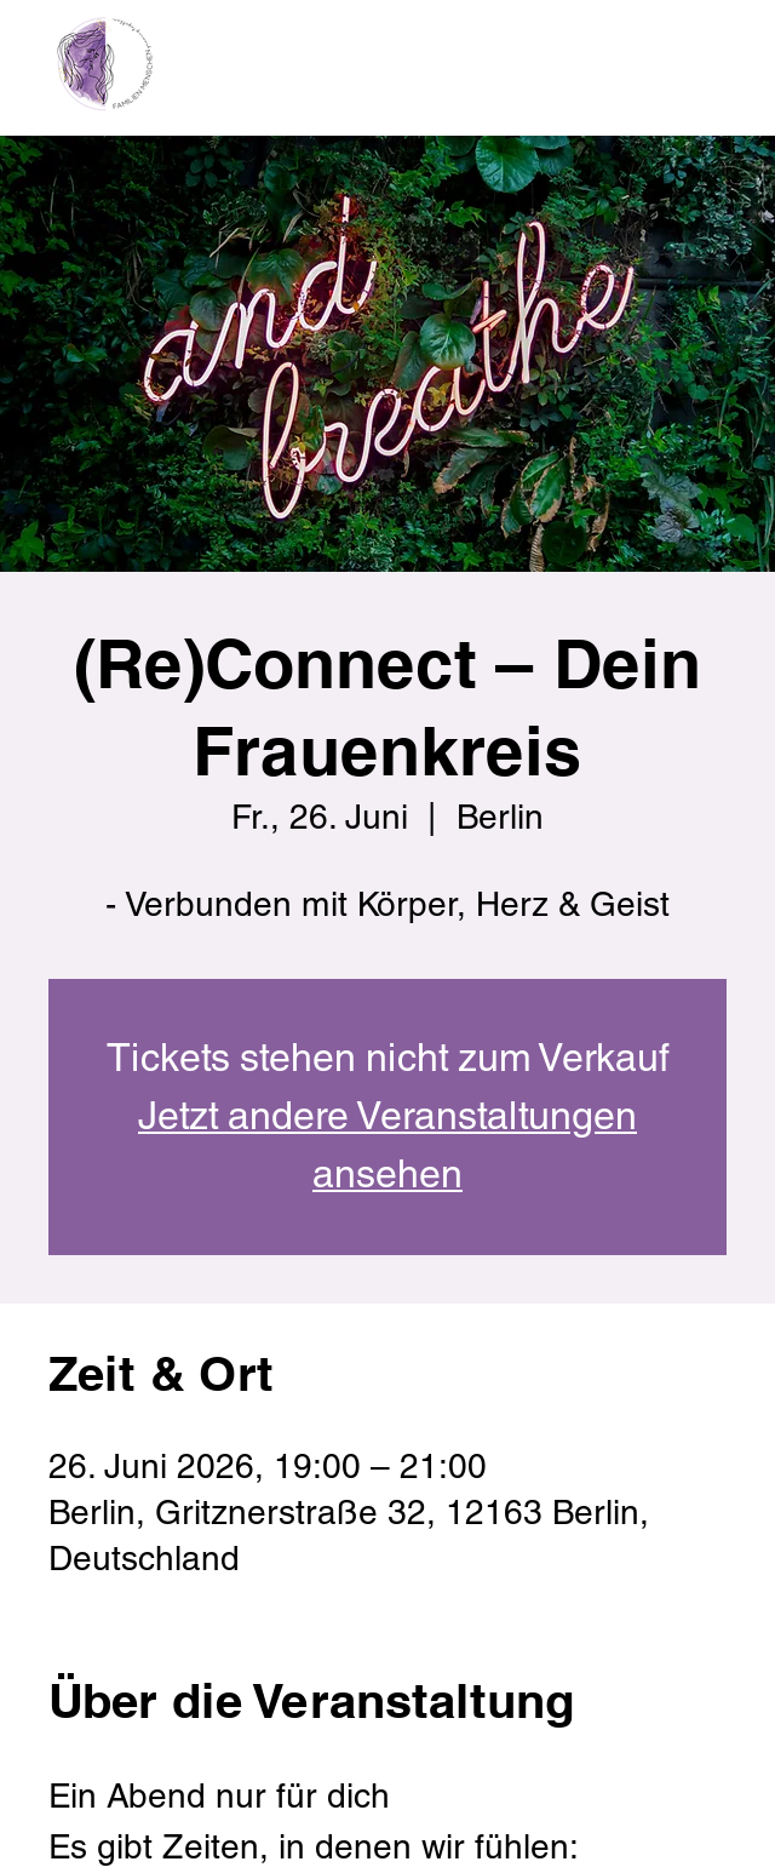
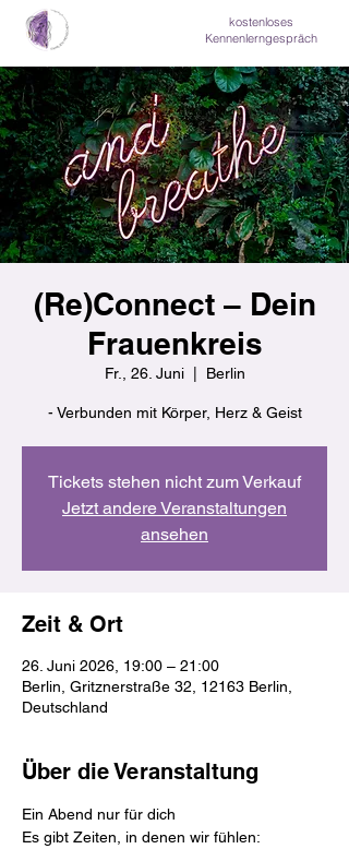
none -> [204,14,317,46] kostenloses | Kennenlerngespräch

